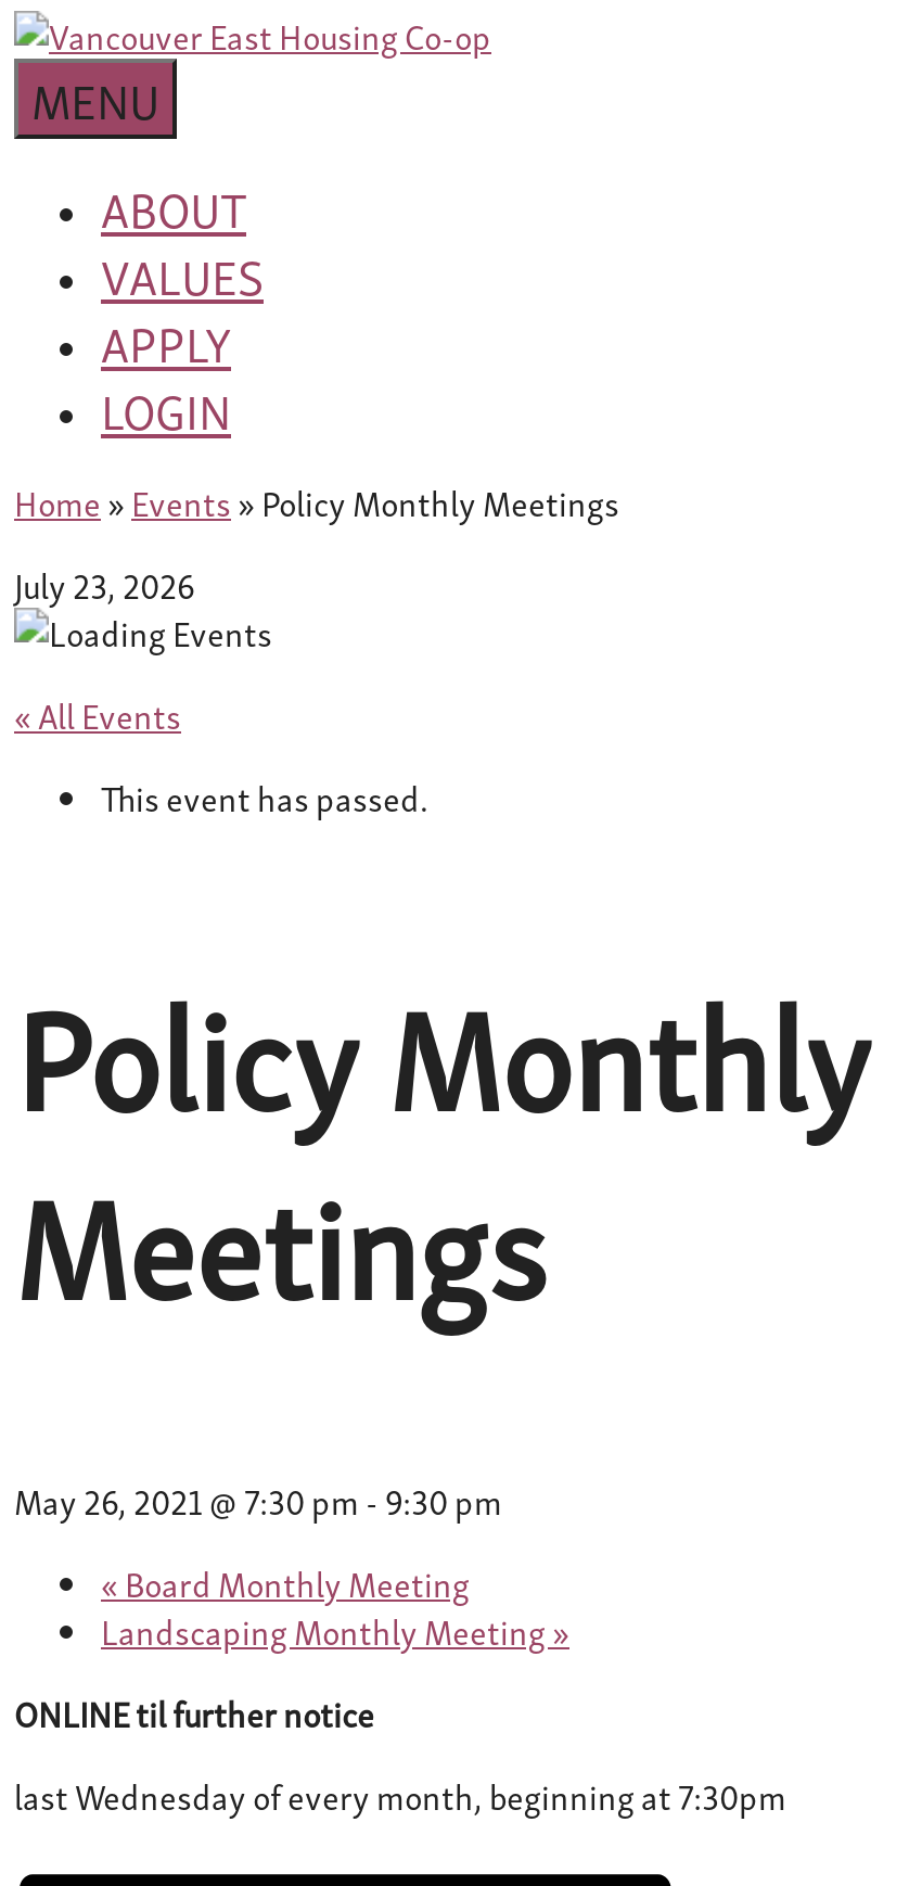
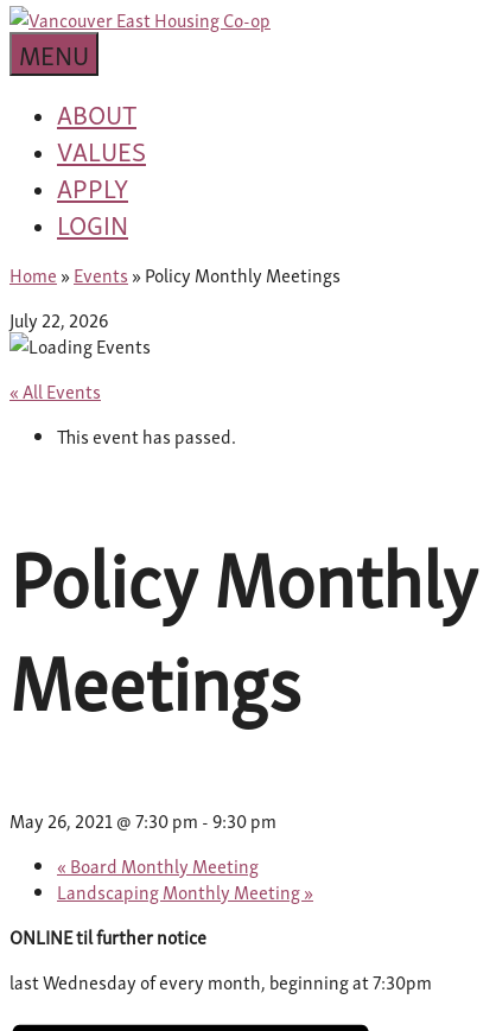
[14,560,194,608] July 23, 2026 -> [9,306,108,332] July 22, 2026

